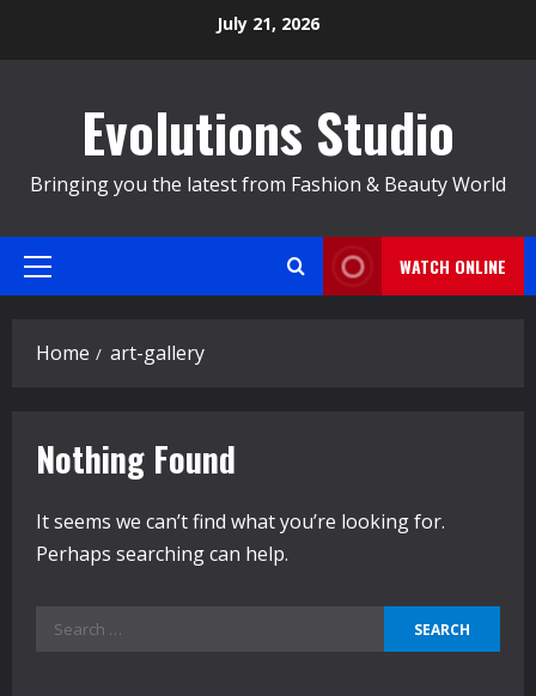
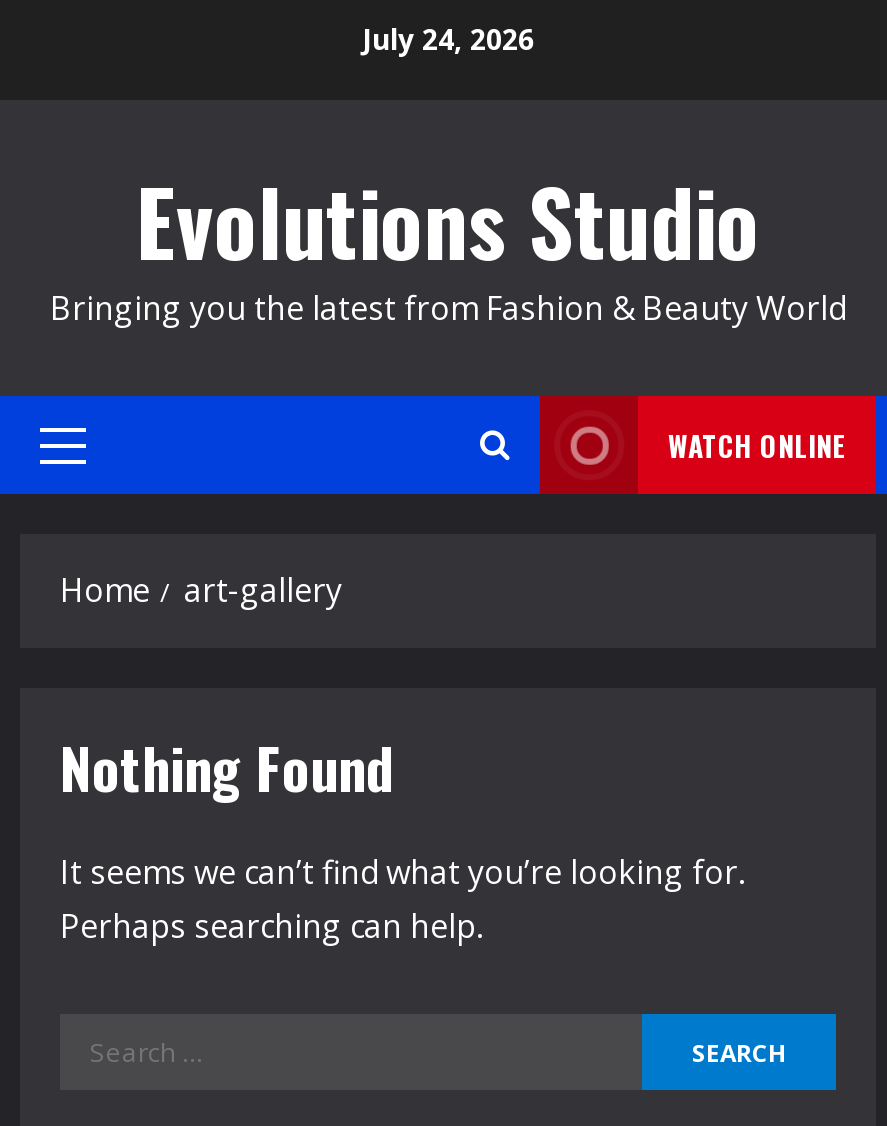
[217,12,319,34] July 21, 2026 -> [362,20,534,58] July 24, 2026

